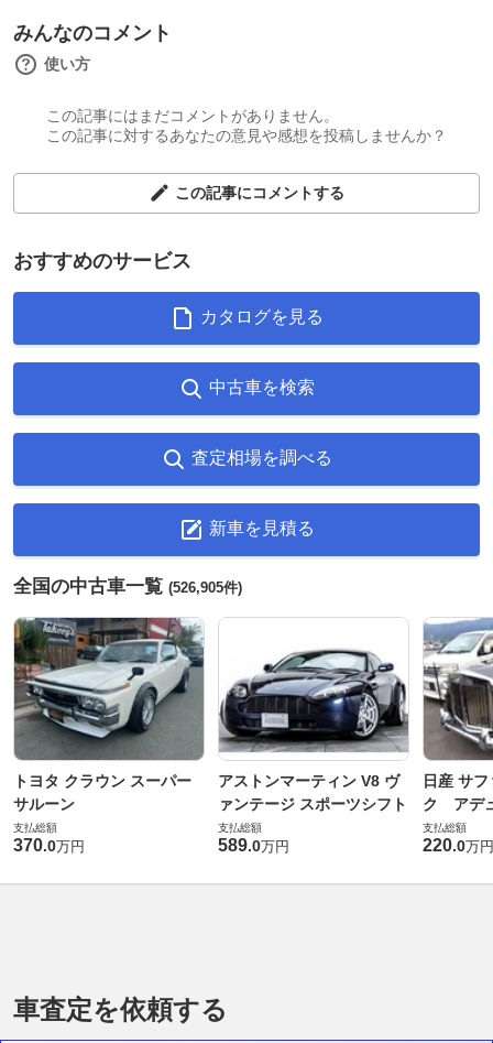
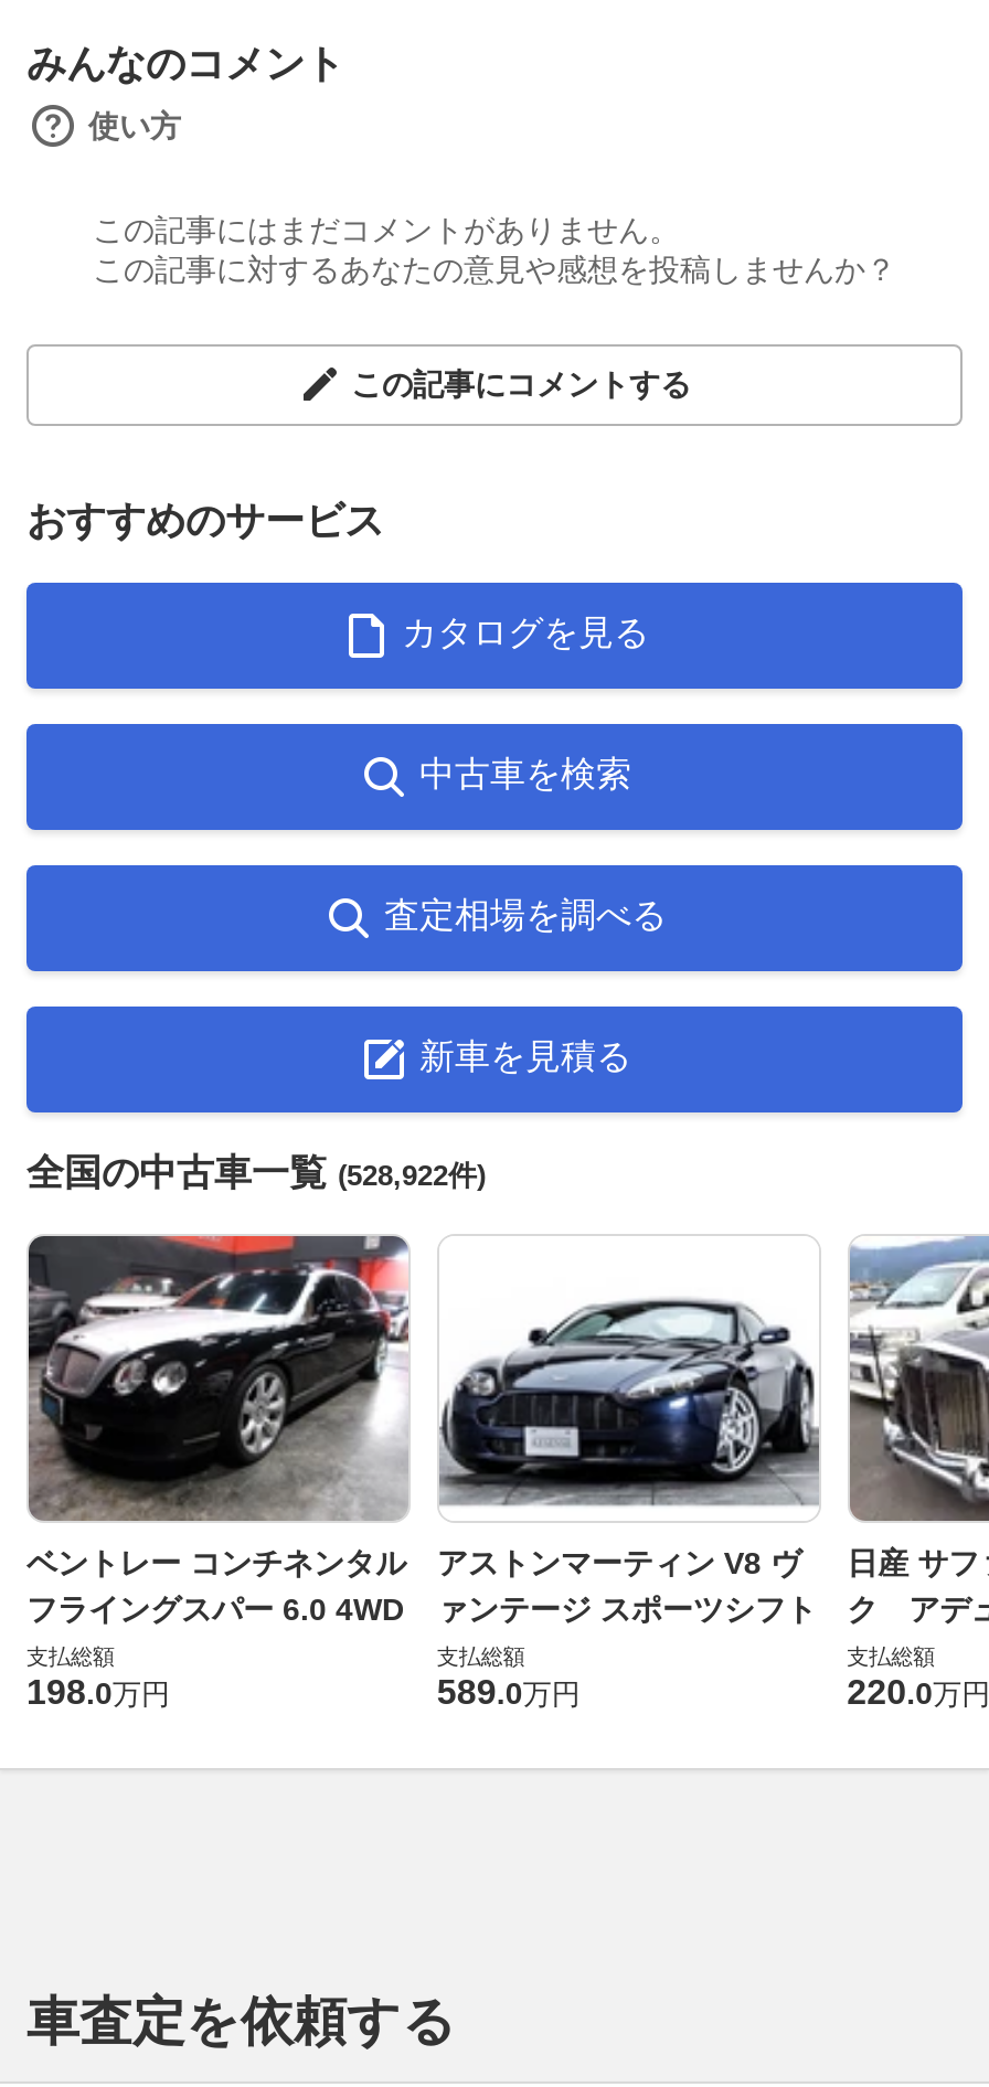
[13,576,242,597] 全国の中古車一覧(526,905件) -> [26,1152,486,1194] 全国の中古車一覧(528,922件)
[13,617,205,813] [image] | トヨタ クラウン スーパー | サルーン -> [26,1234,408,1627] [image] | ベントレー コンチネンタル | フライングスパー 6.0 4WD
[13,836,85,855] 370.0万円 -> [26,1673,170,1711] 198.0万円

